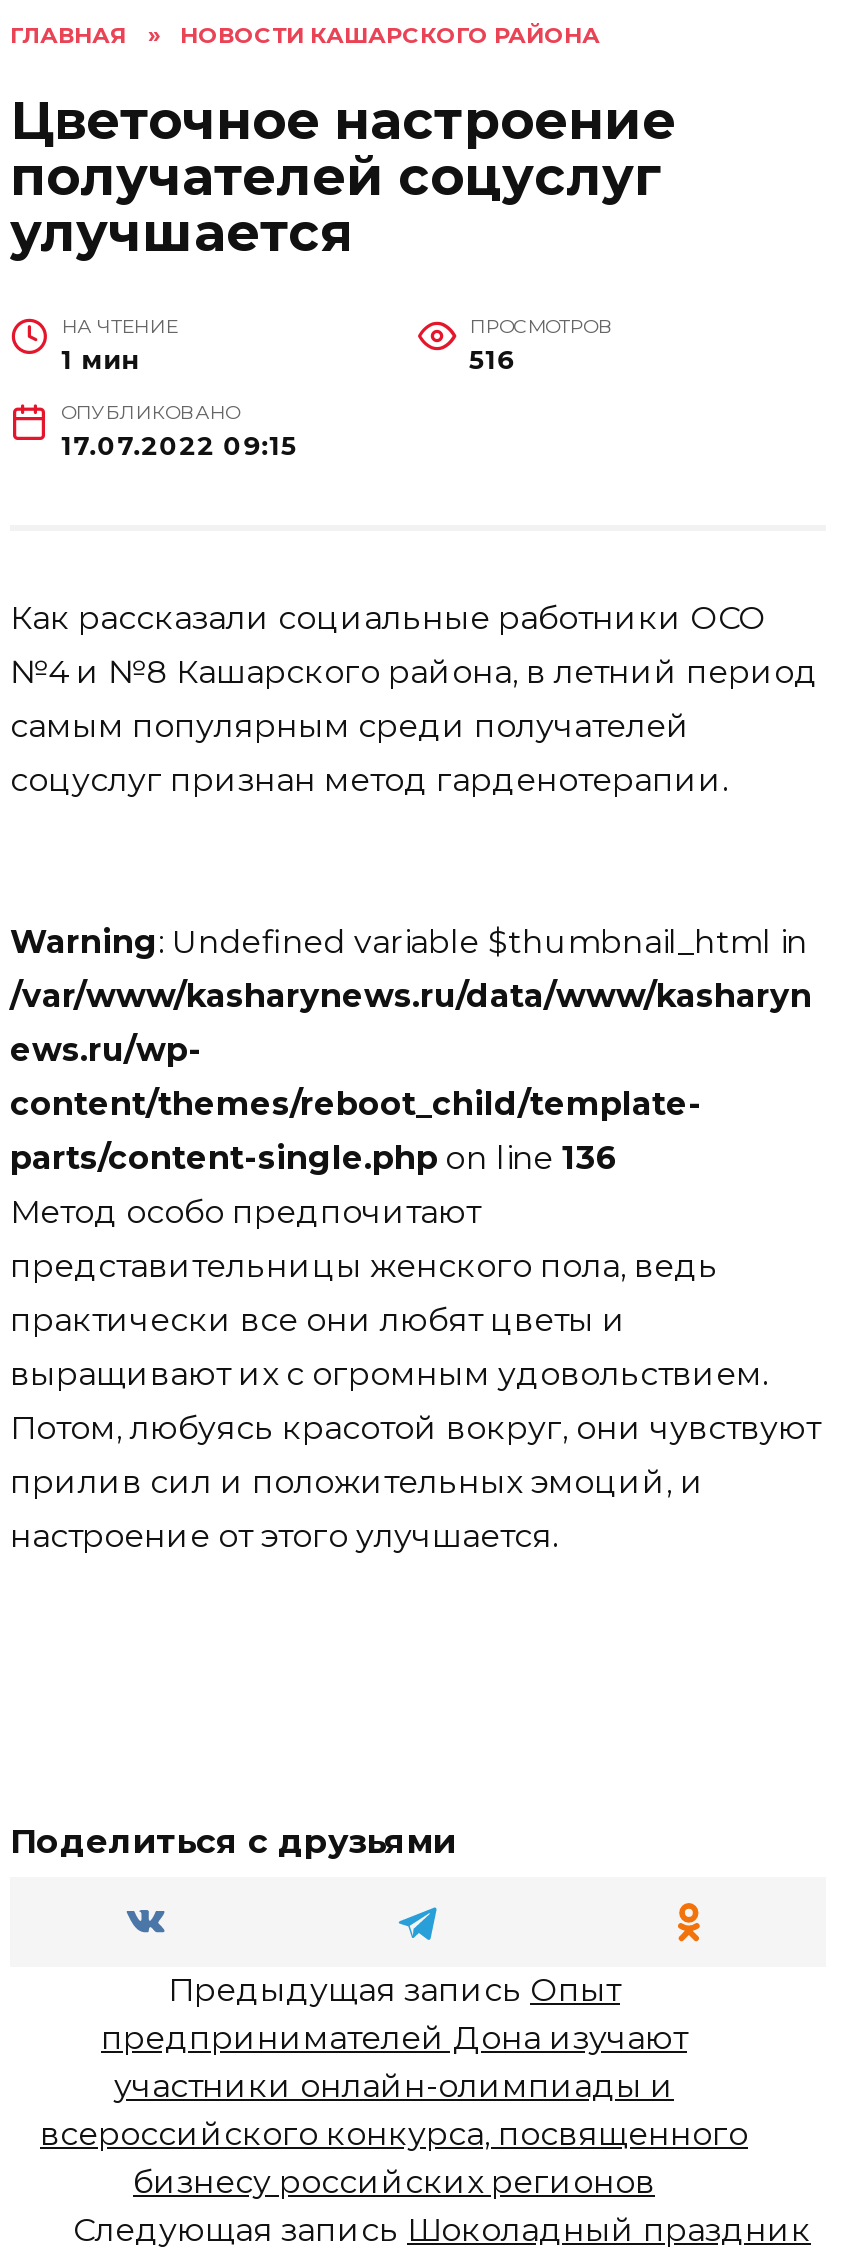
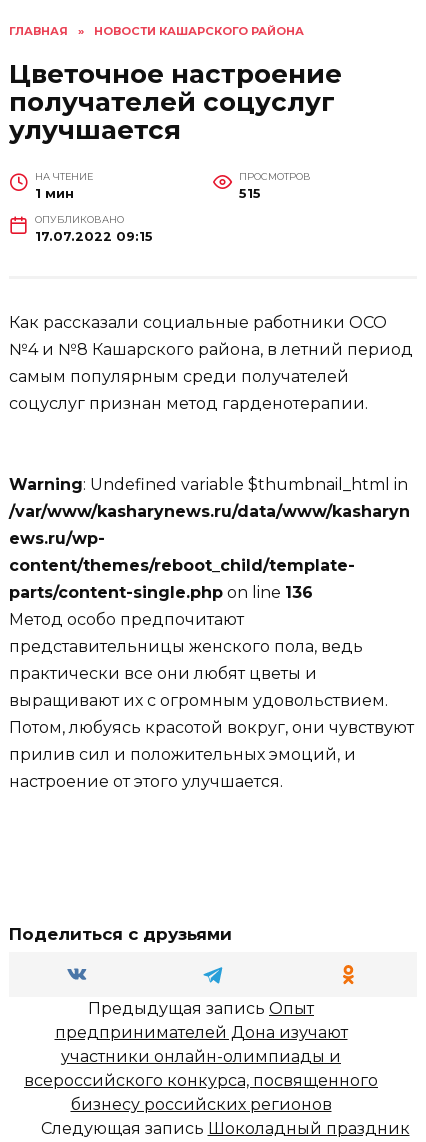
[469,344,515,374] 516 -> [239,186,261,201] 515

